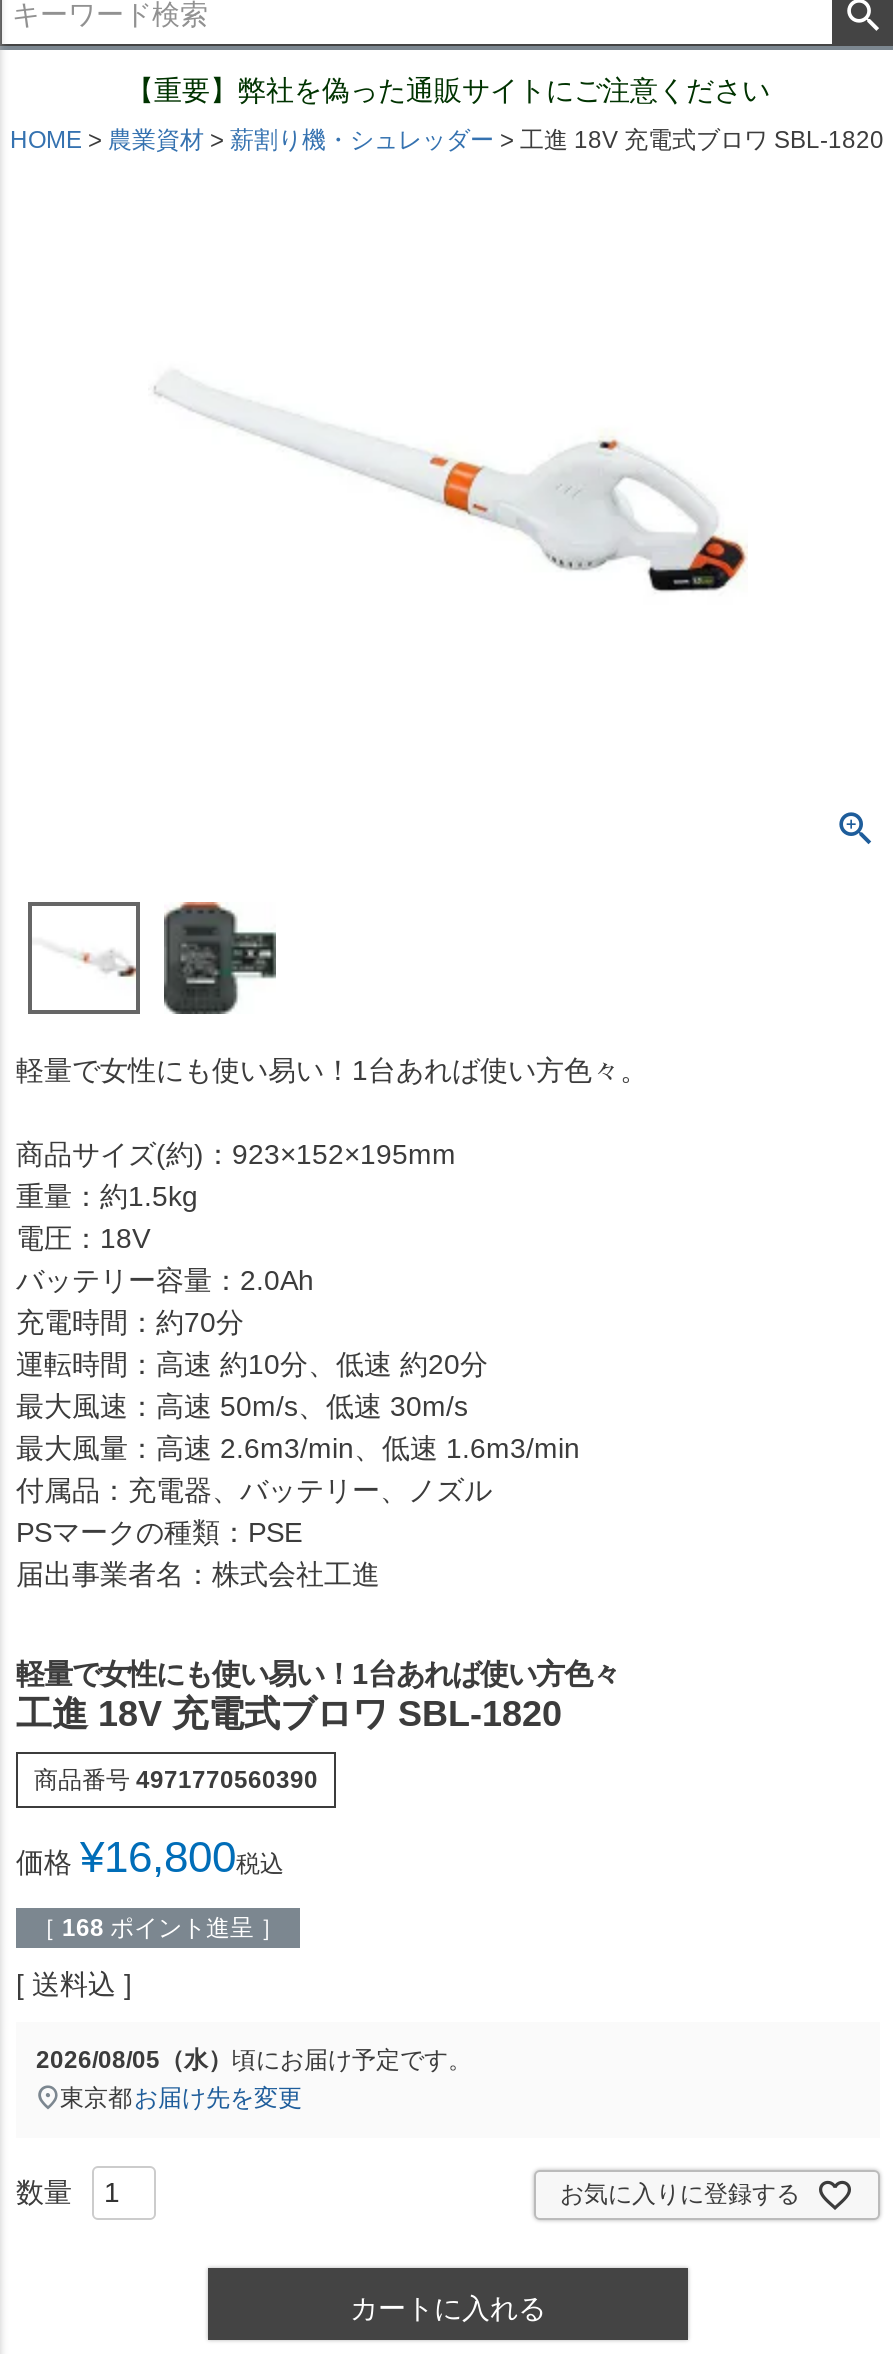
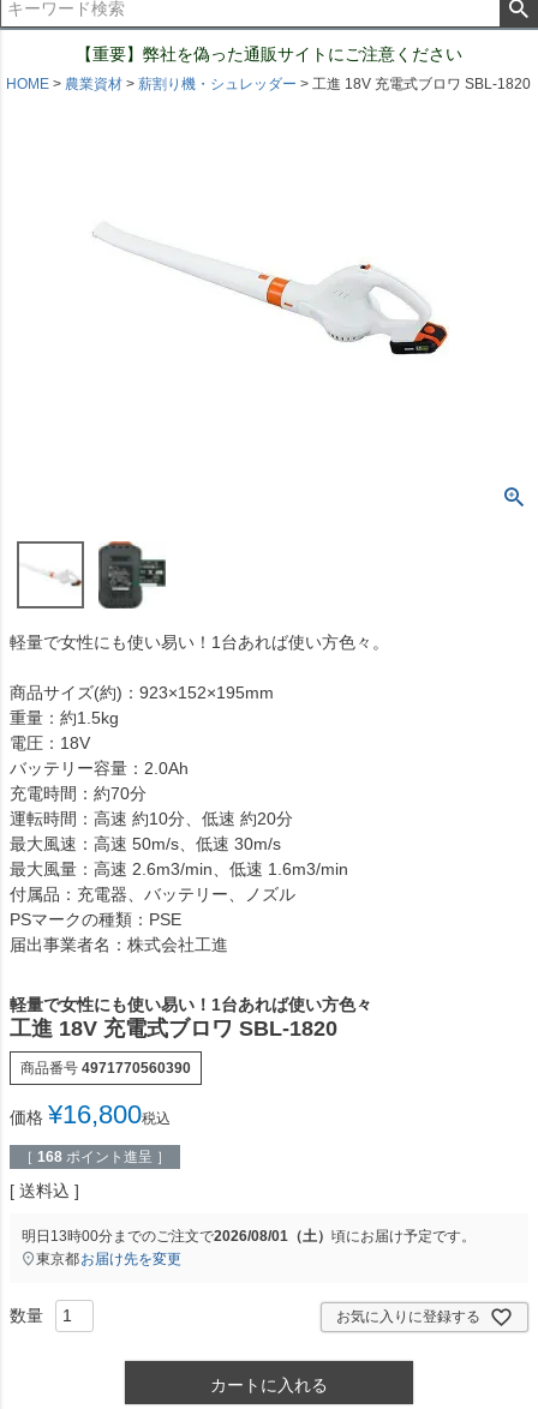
[36,2045,472,2073] 2026/08/05（水）頃にお届け予定です。 -> [22,1227,476,1244] 明日13時00分までのご注文で2026/08/01（土）頃にお届け予定です。

